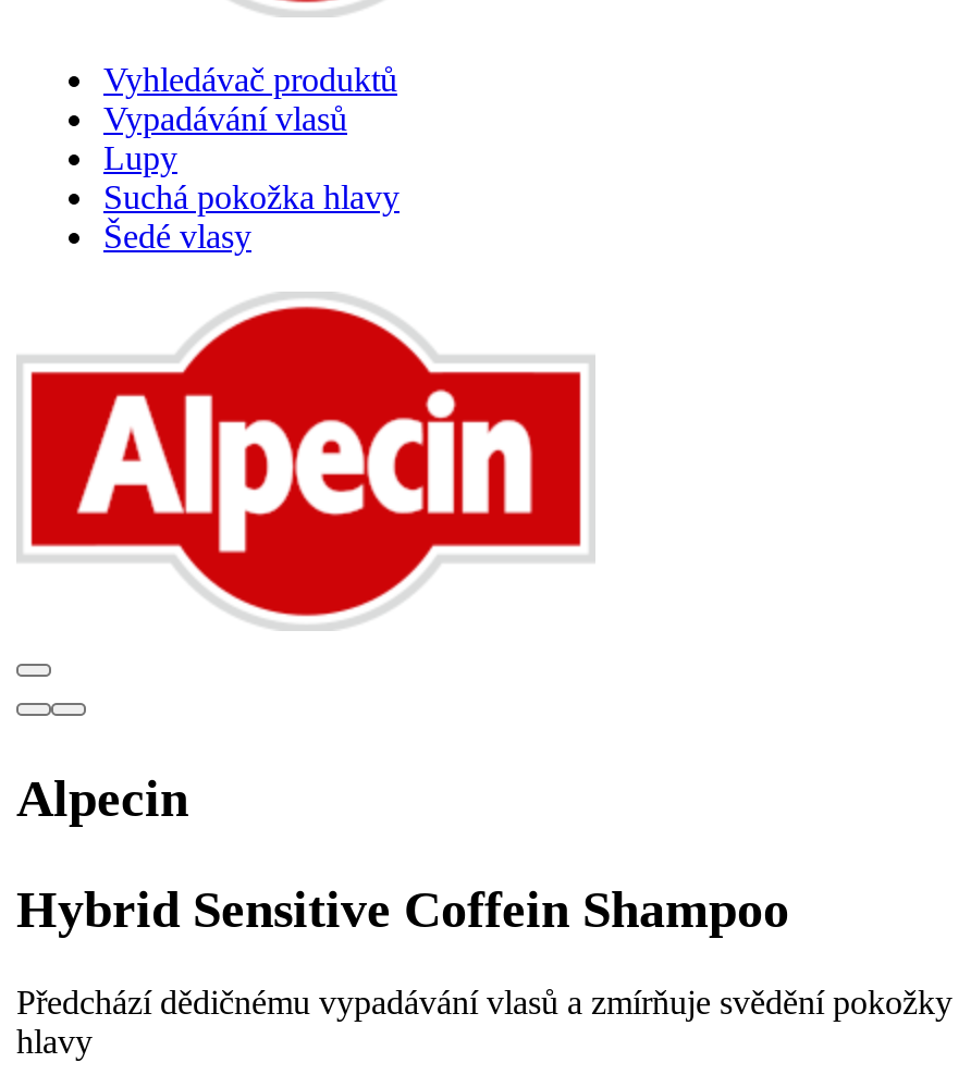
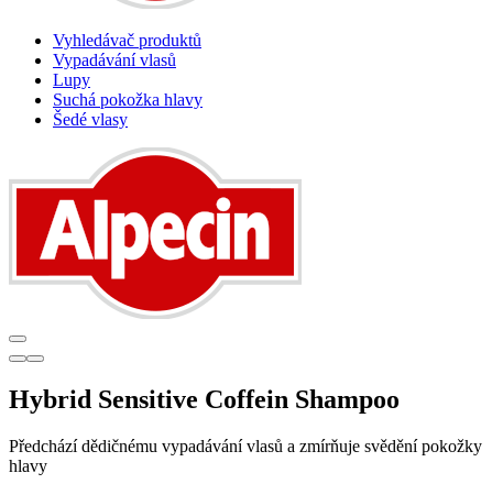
[16,770,188,827] Alpecin -> none

